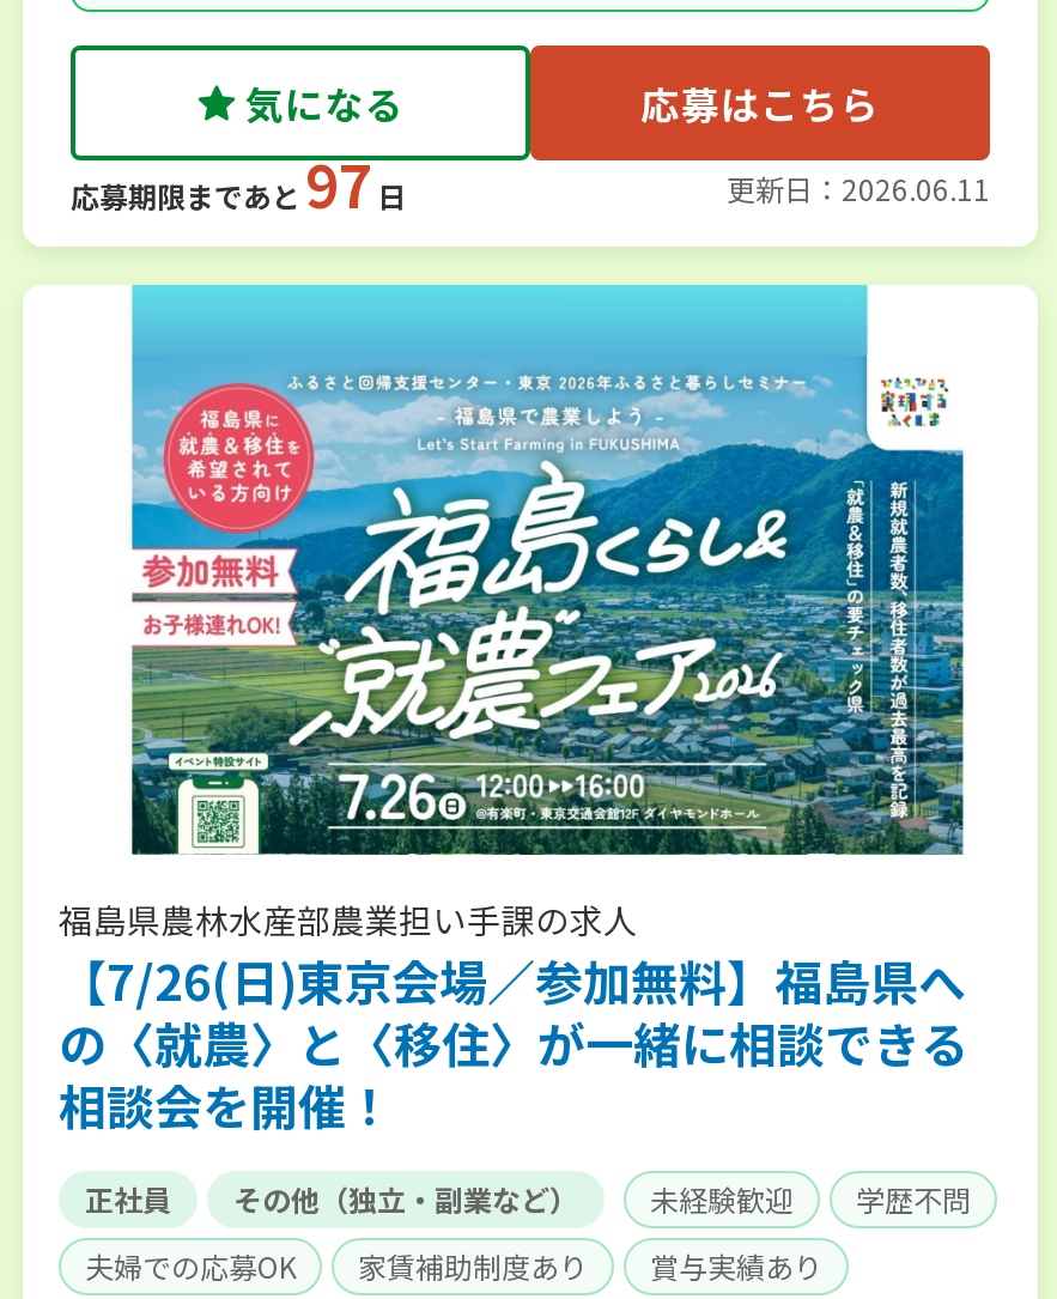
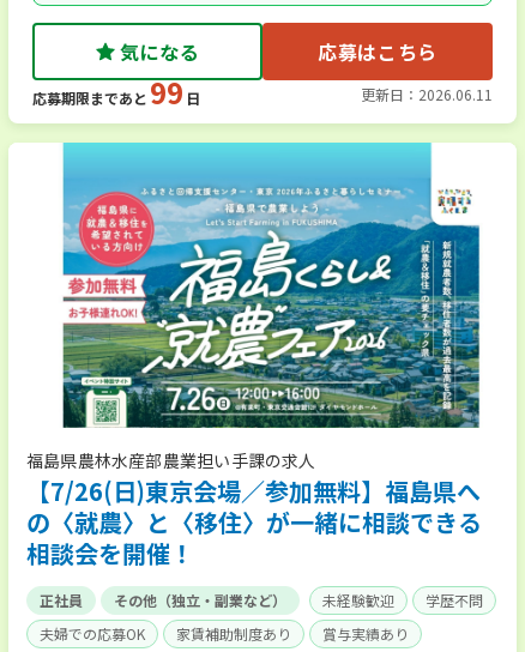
[71,141,406,224] 応募期限まであと 97 日 -> [32,70,200,112] 応募期限まであと 99 日

